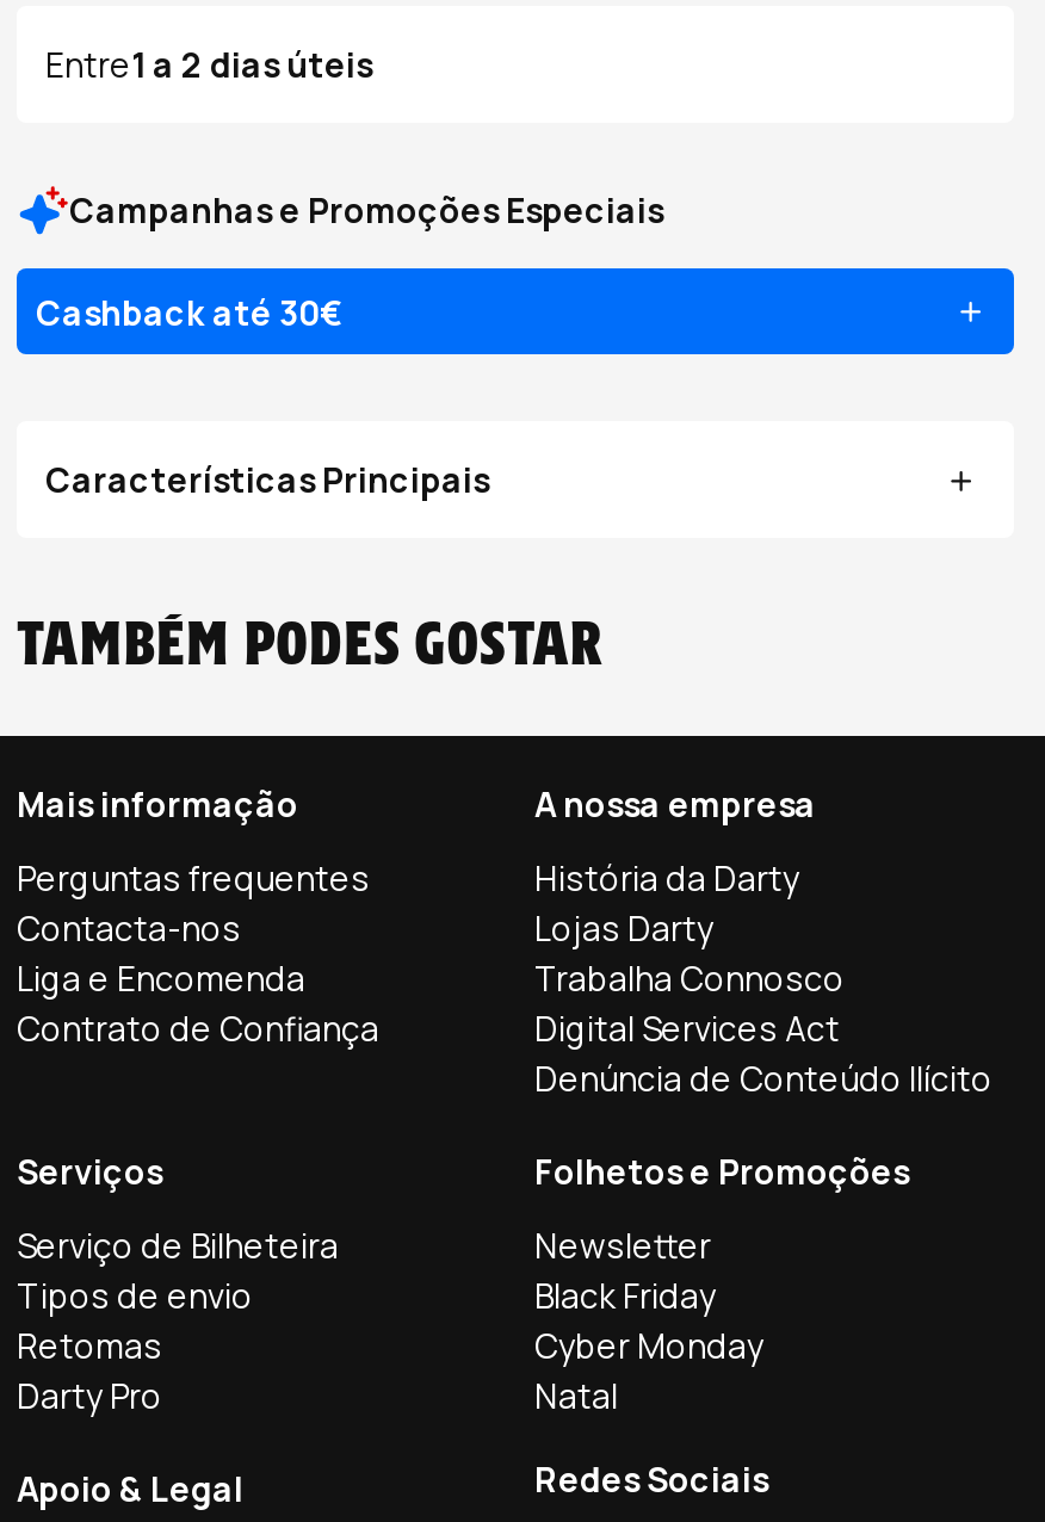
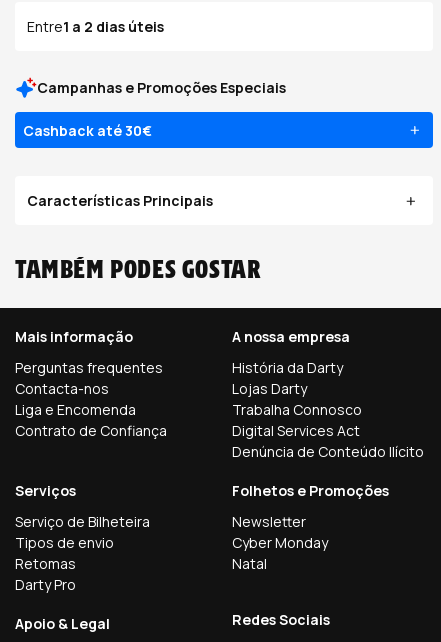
[534,1273,716,1318] Black Friday -> none
moved [534,1323,763,1418] -> [232,533,328,573]: Cyber Monday | Natal

